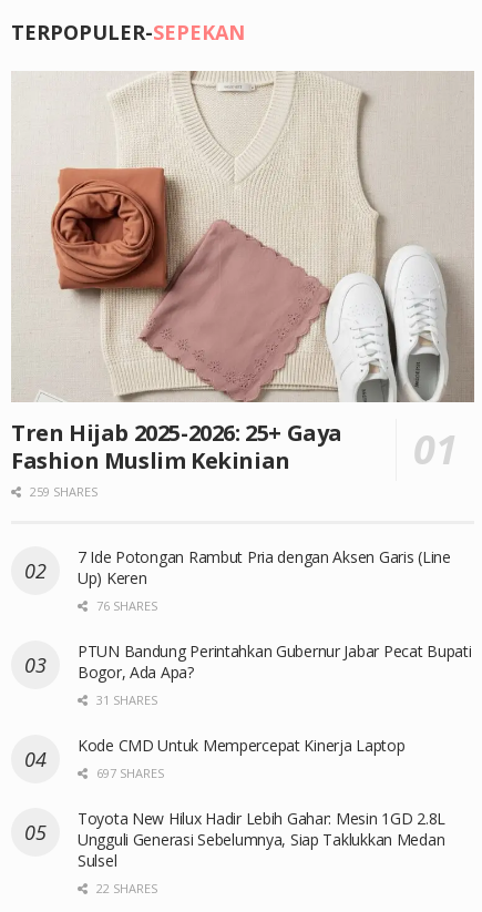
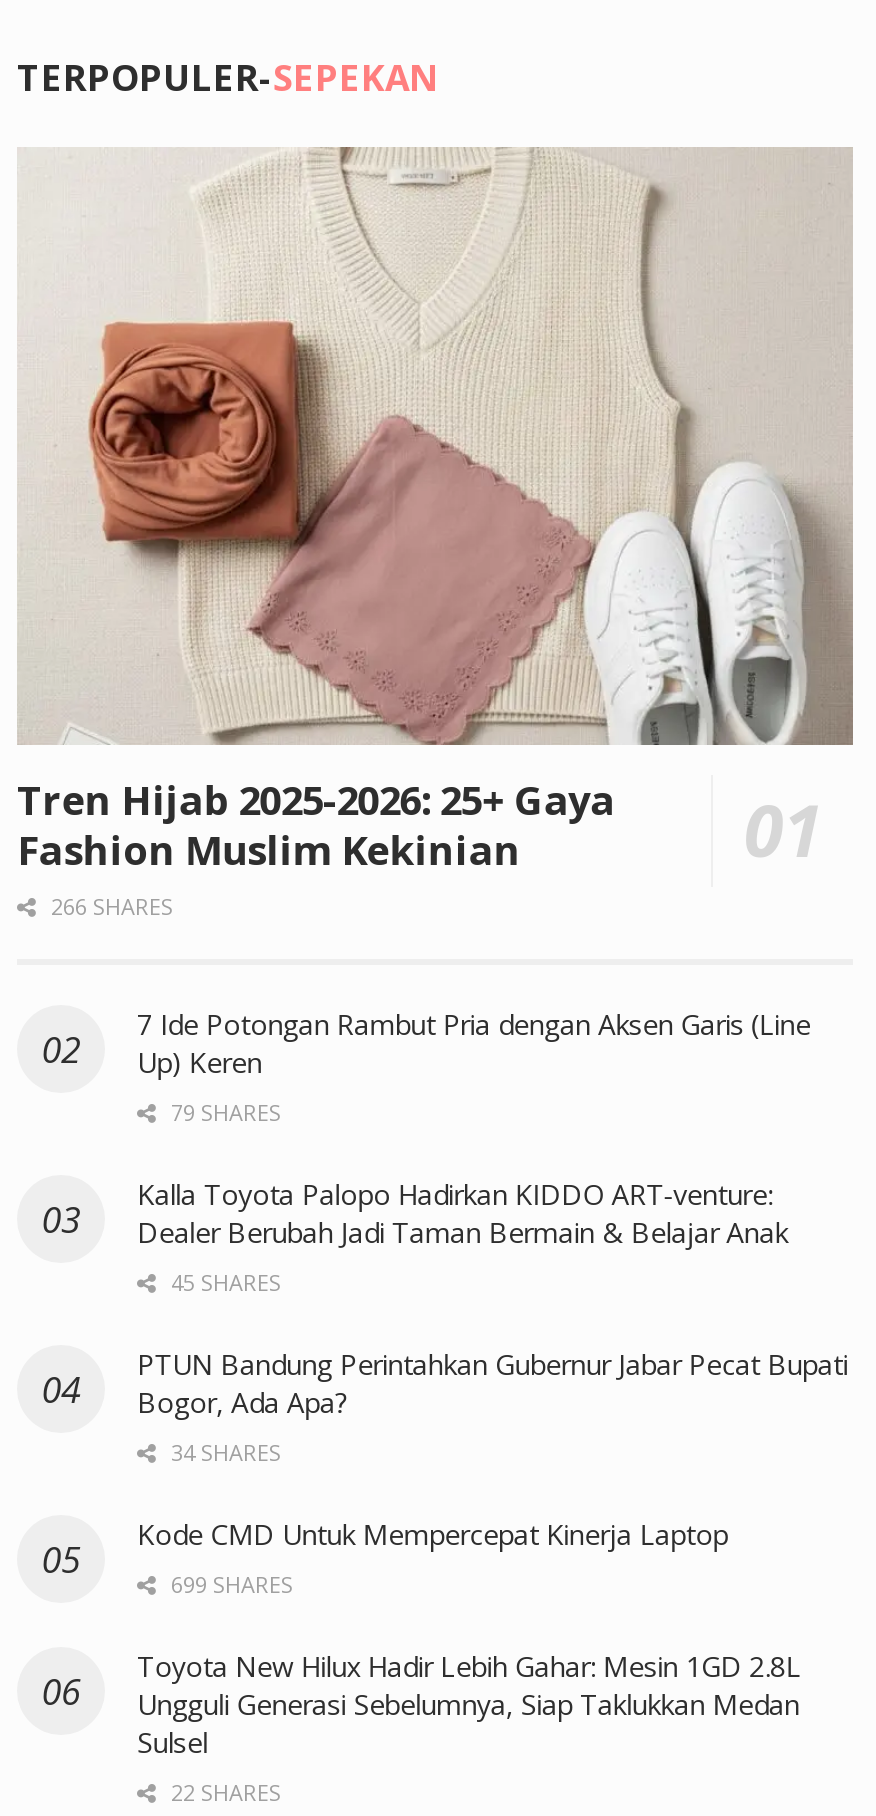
[27,483,98,499] 259 SHARES -> [45,890,173,920] 266 SHARES
[93,597,157,614] 76 SHARES -> [137,1096,788,1296] 79 SHARES | Kalla Toyota Palopo Hadirkan KIDDO ART-venture: | Dealer Berubah Jadi Taman Bermain & Belajar Anak | 45 SHARES
[93,691,157,708] 31 SHARES -> [165,1436,281,1466] 34 SHARES
[93,764,164,781] 697 SHARES -> [165,1568,293,1598] 699 SHARES

